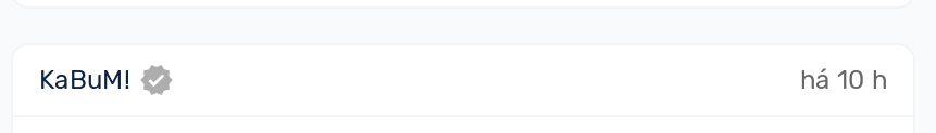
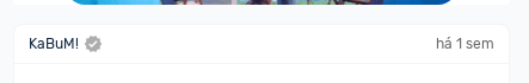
[800,65,887,95] há 10 h -> [436,36,494,52] há 1 sem

